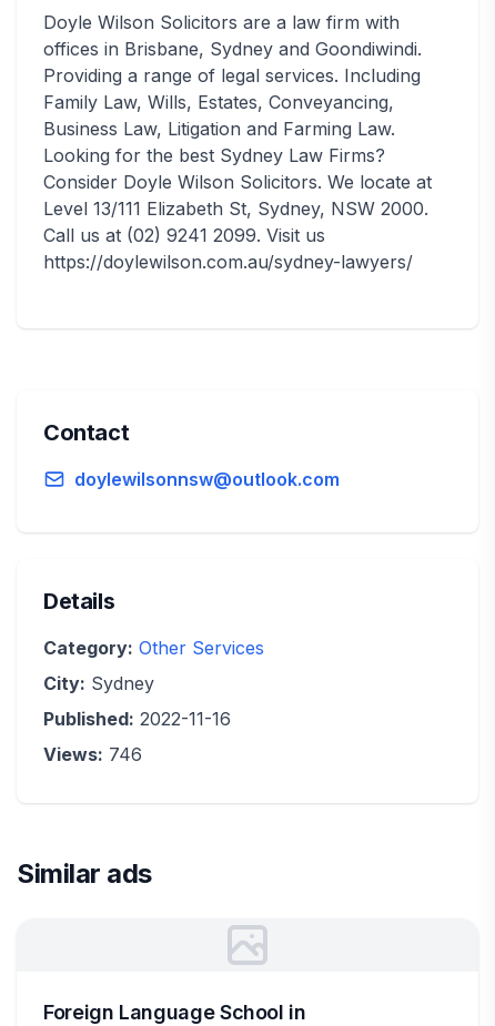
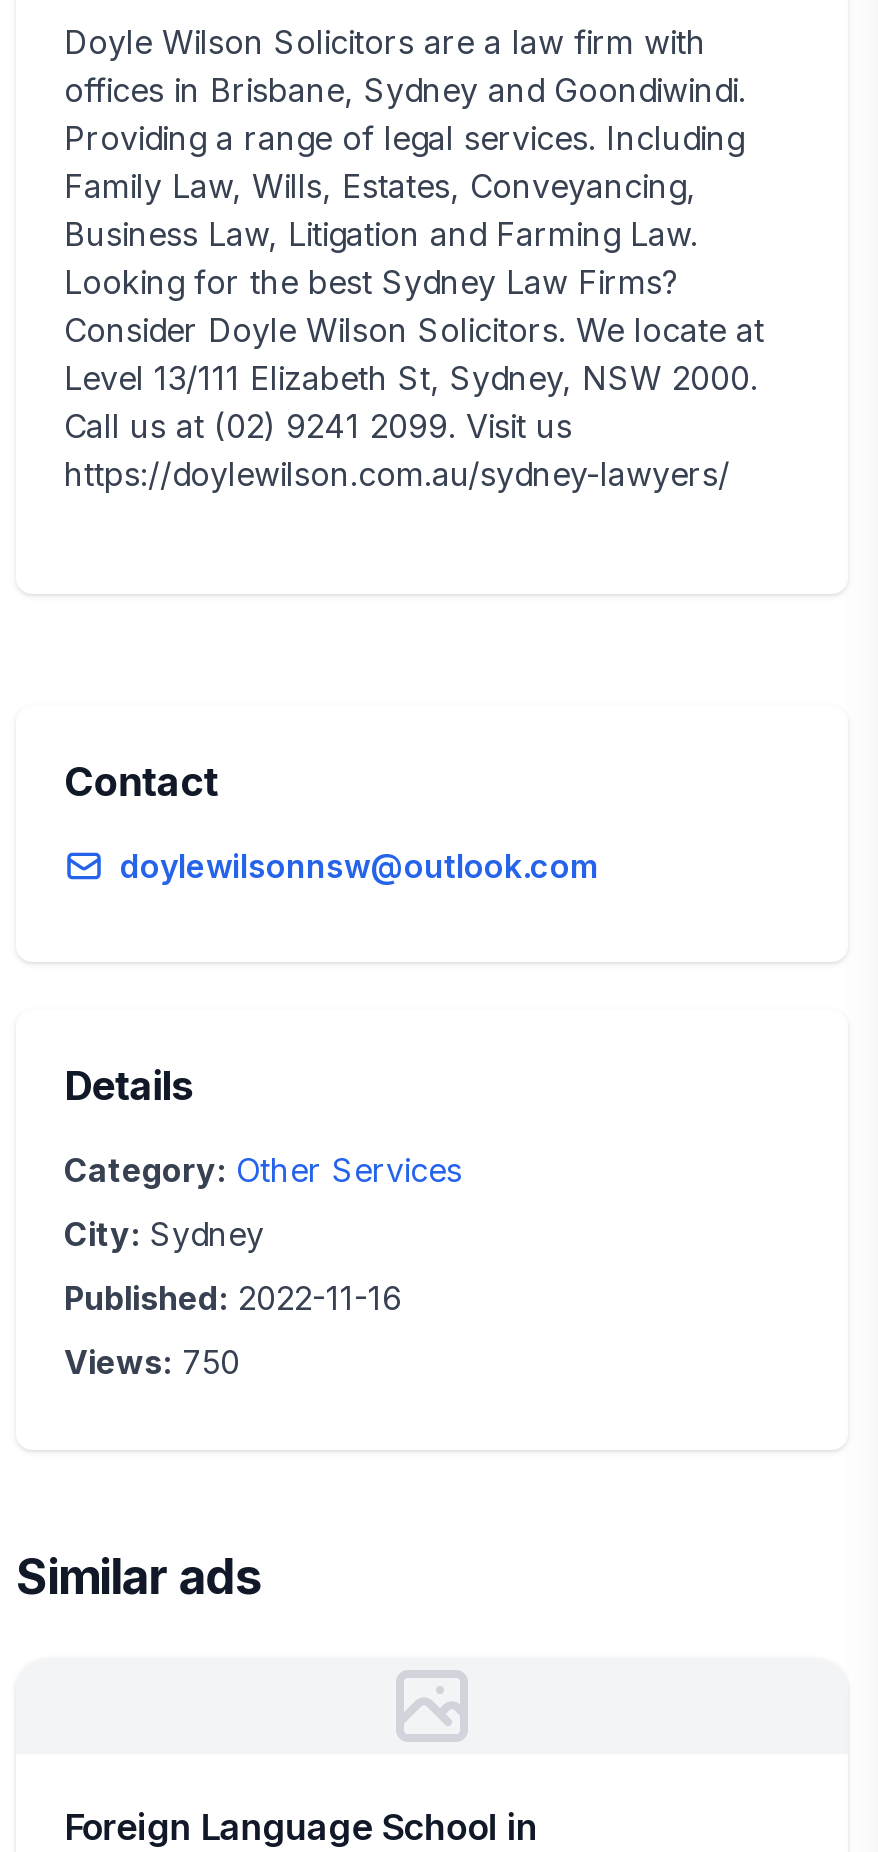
[43,743,142,766] Views: 746 -> [64,1342,240,1382] Views: 750

